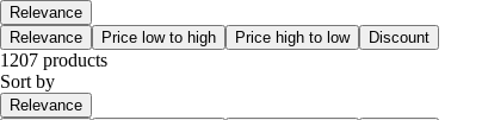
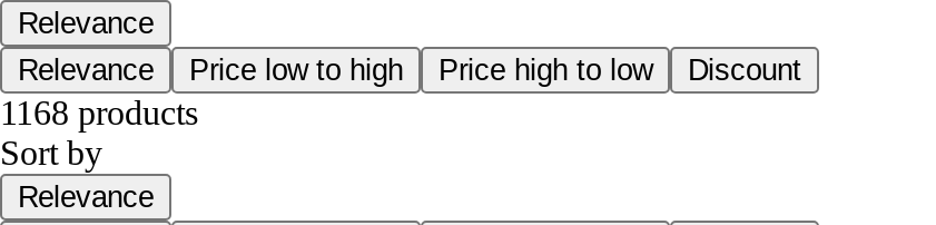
[0,50,107,70] 1207 products -> [0,93,198,131] 1168 products

